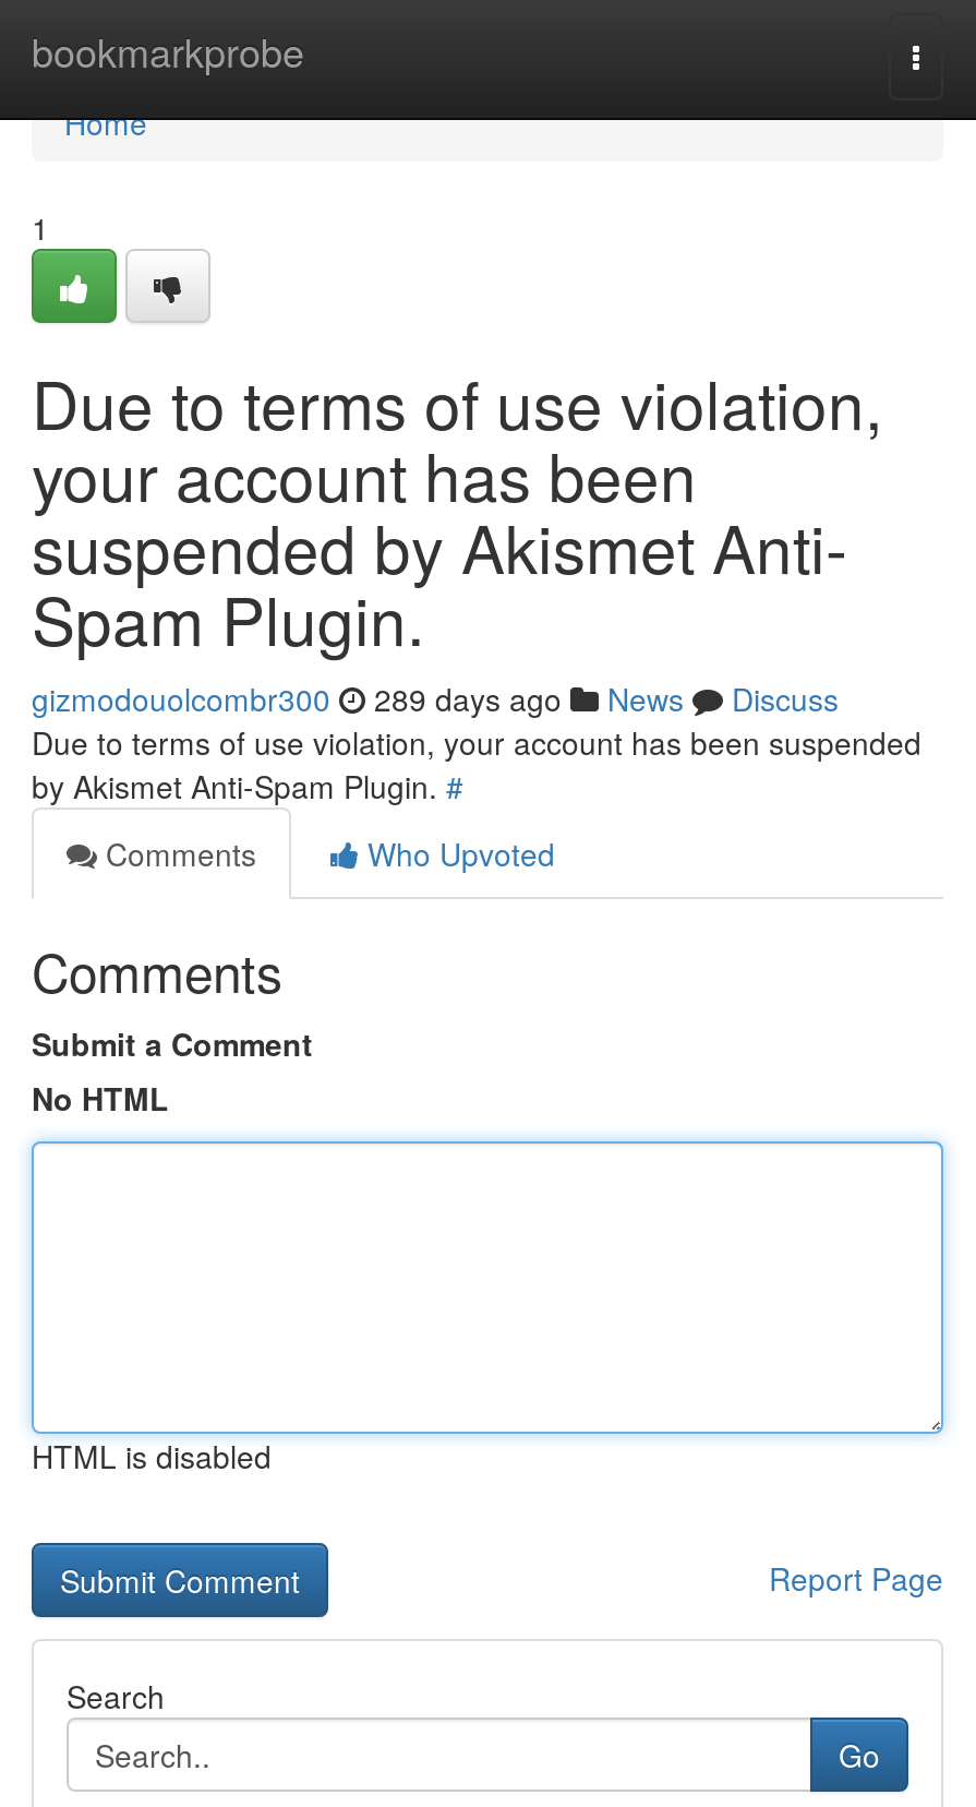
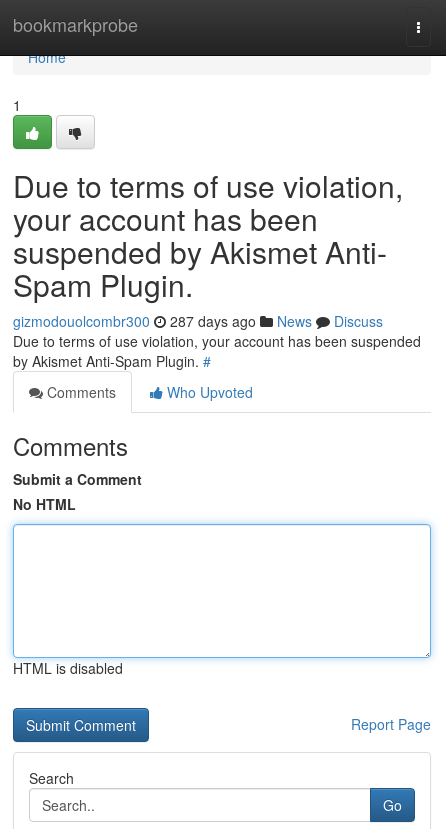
[32,677,839,720] gizmodouolcombr300 289 days ago News Discuss -> [13,311,383,331] gizmodouolcombr300 287 days ago News Discuss

